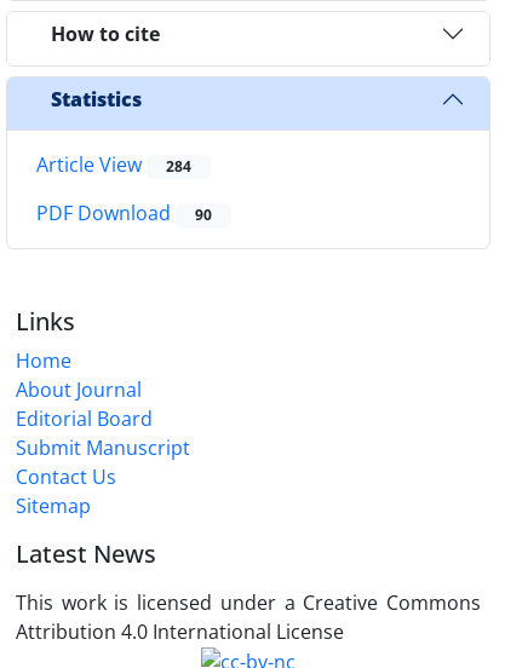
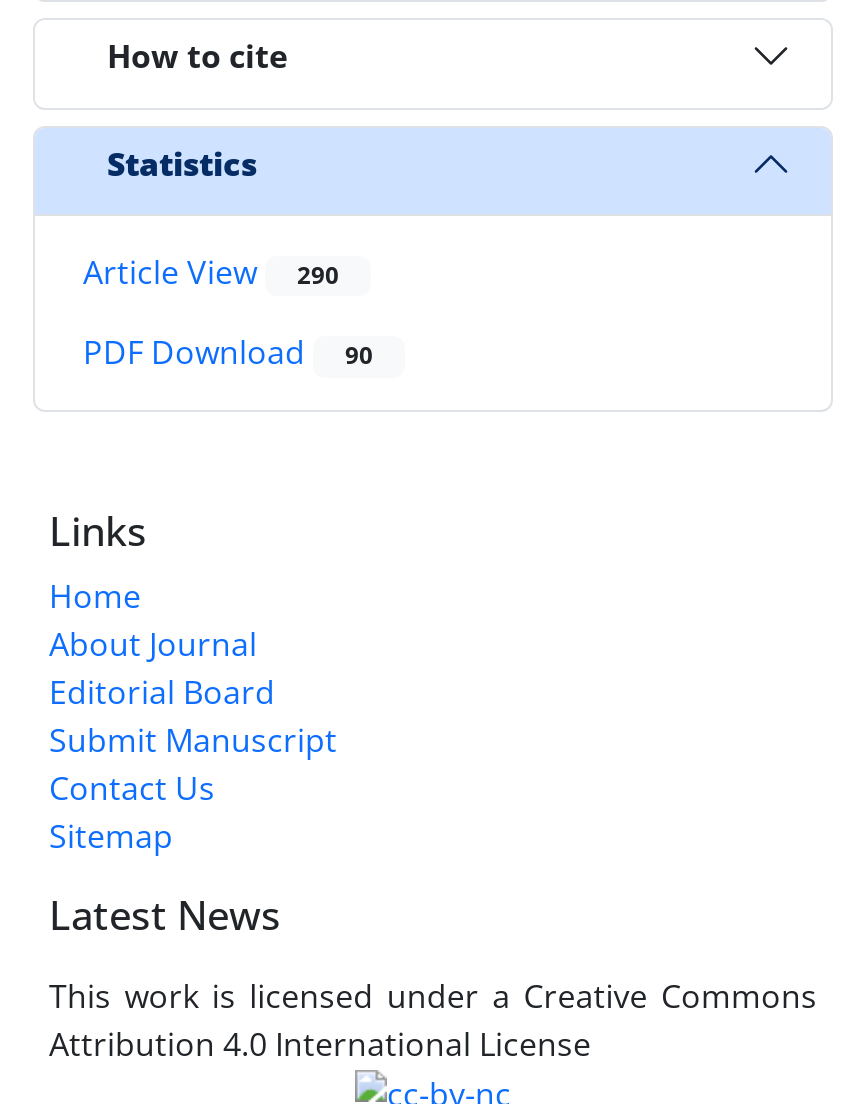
[36,152,191,178] Article View 284 -> [83,250,339,294] Article View 290

